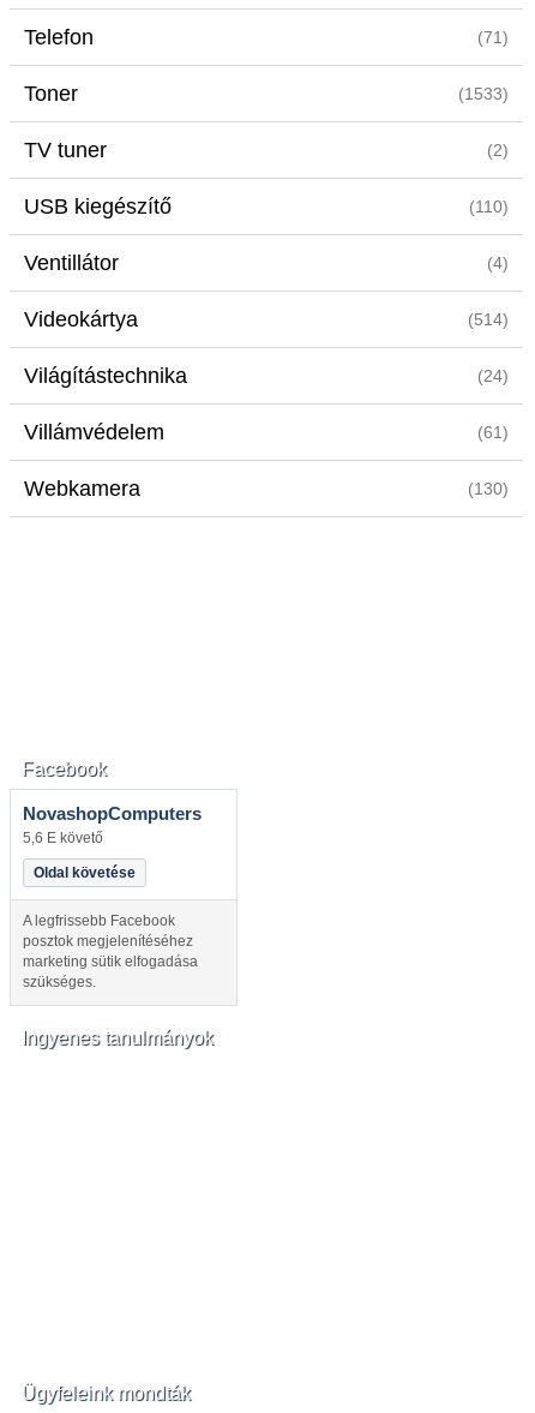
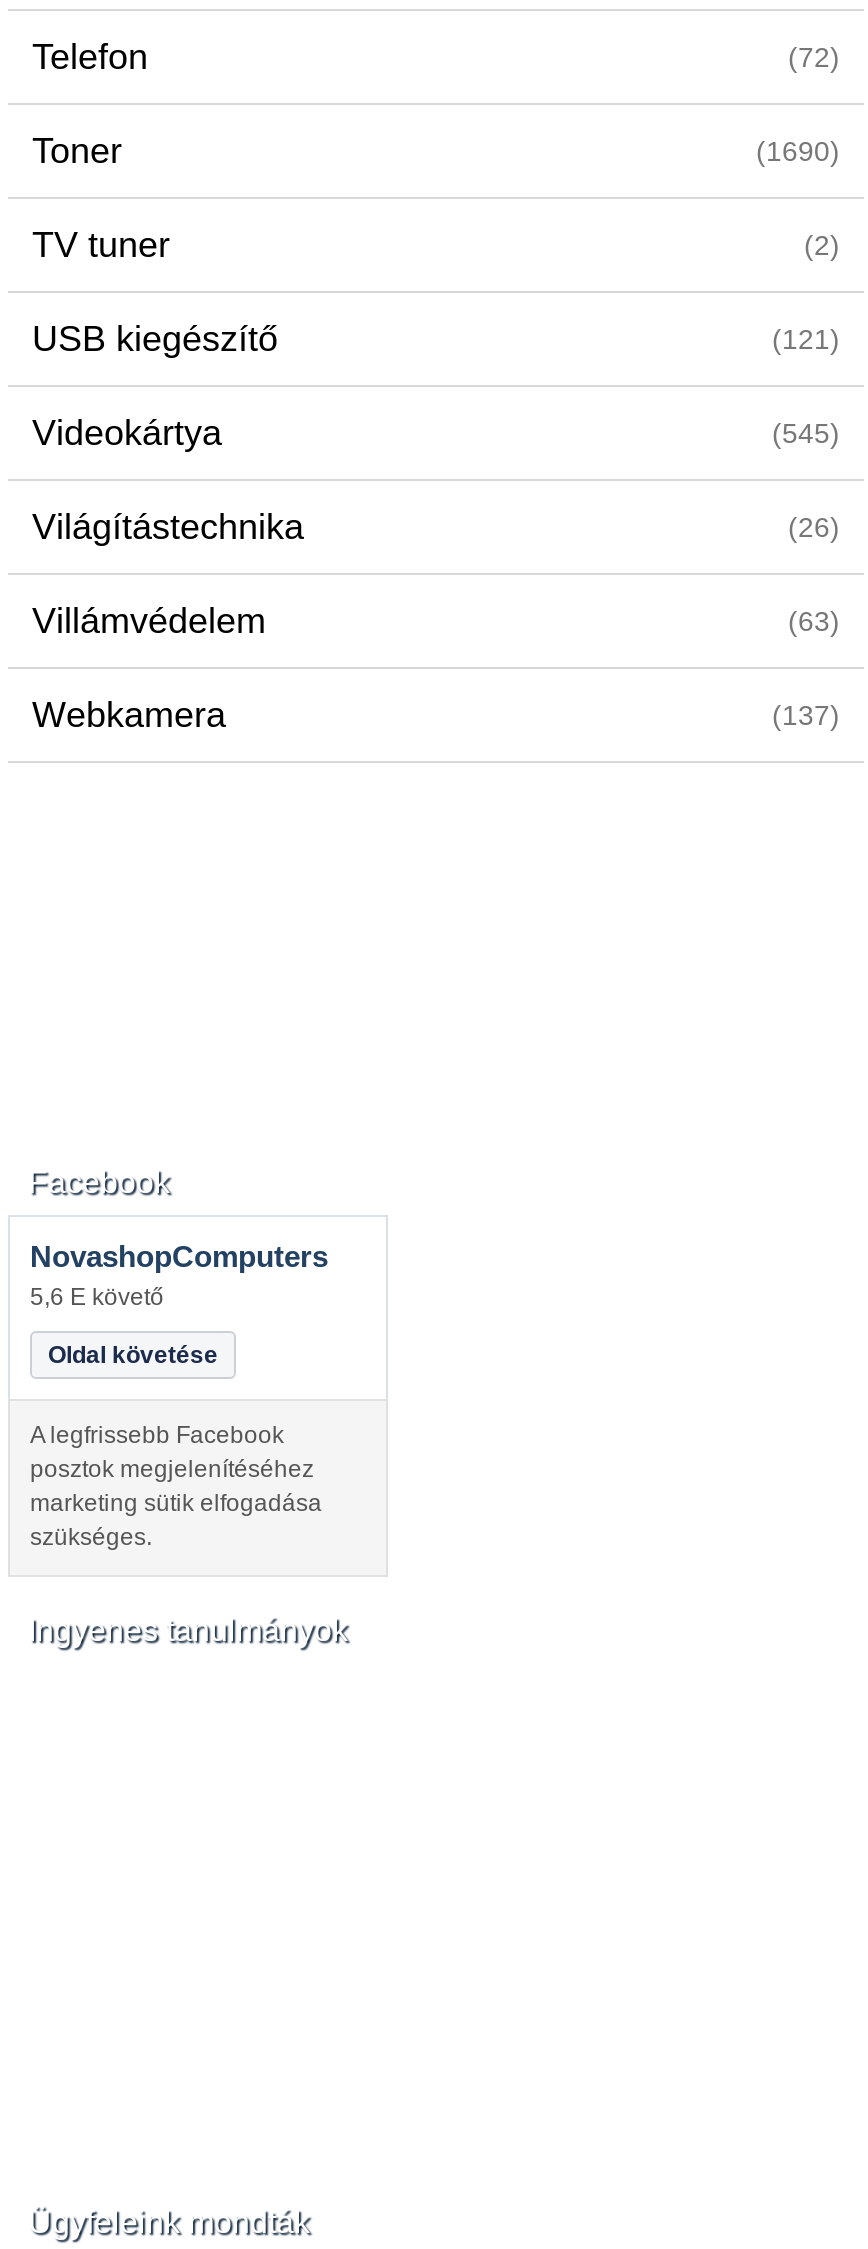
[477,28,509,47] (71) -> [788,41,840,73] (72)
[458,84,509,103] (1533) -> [756,135,840,167] (1690)
[24,197,509,275] (110) | Ventillátor | (4) -> [772,323,840,355] (121)
[468,310,509,329] (514) -> [772,417,840,449] (545)
[477,366,509,385] (24) -> [788,511,840,543] (26)
[477,423,509,442] (61) -> [788,605,840,637] (63)
[468,479,509,498] (130) -> [772,699,840,731] (137)

